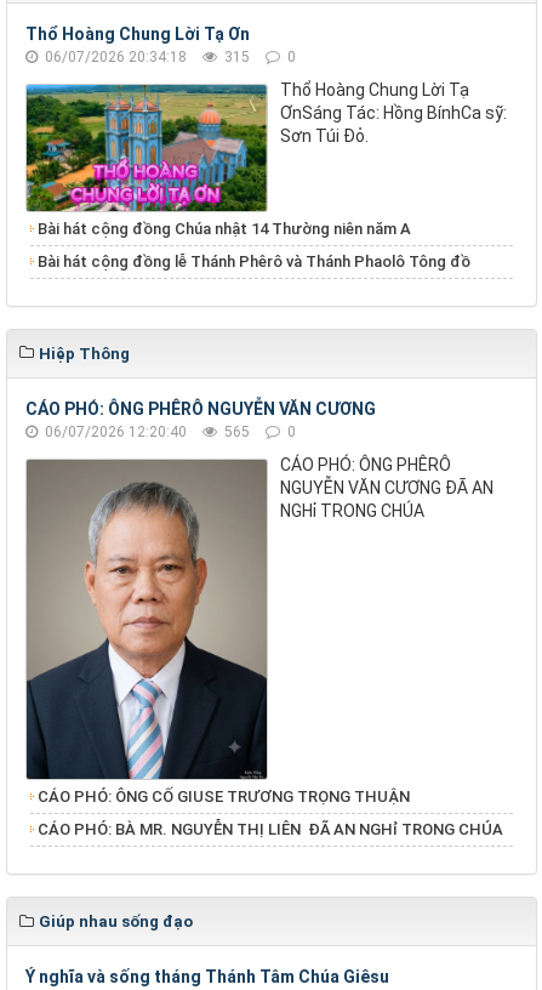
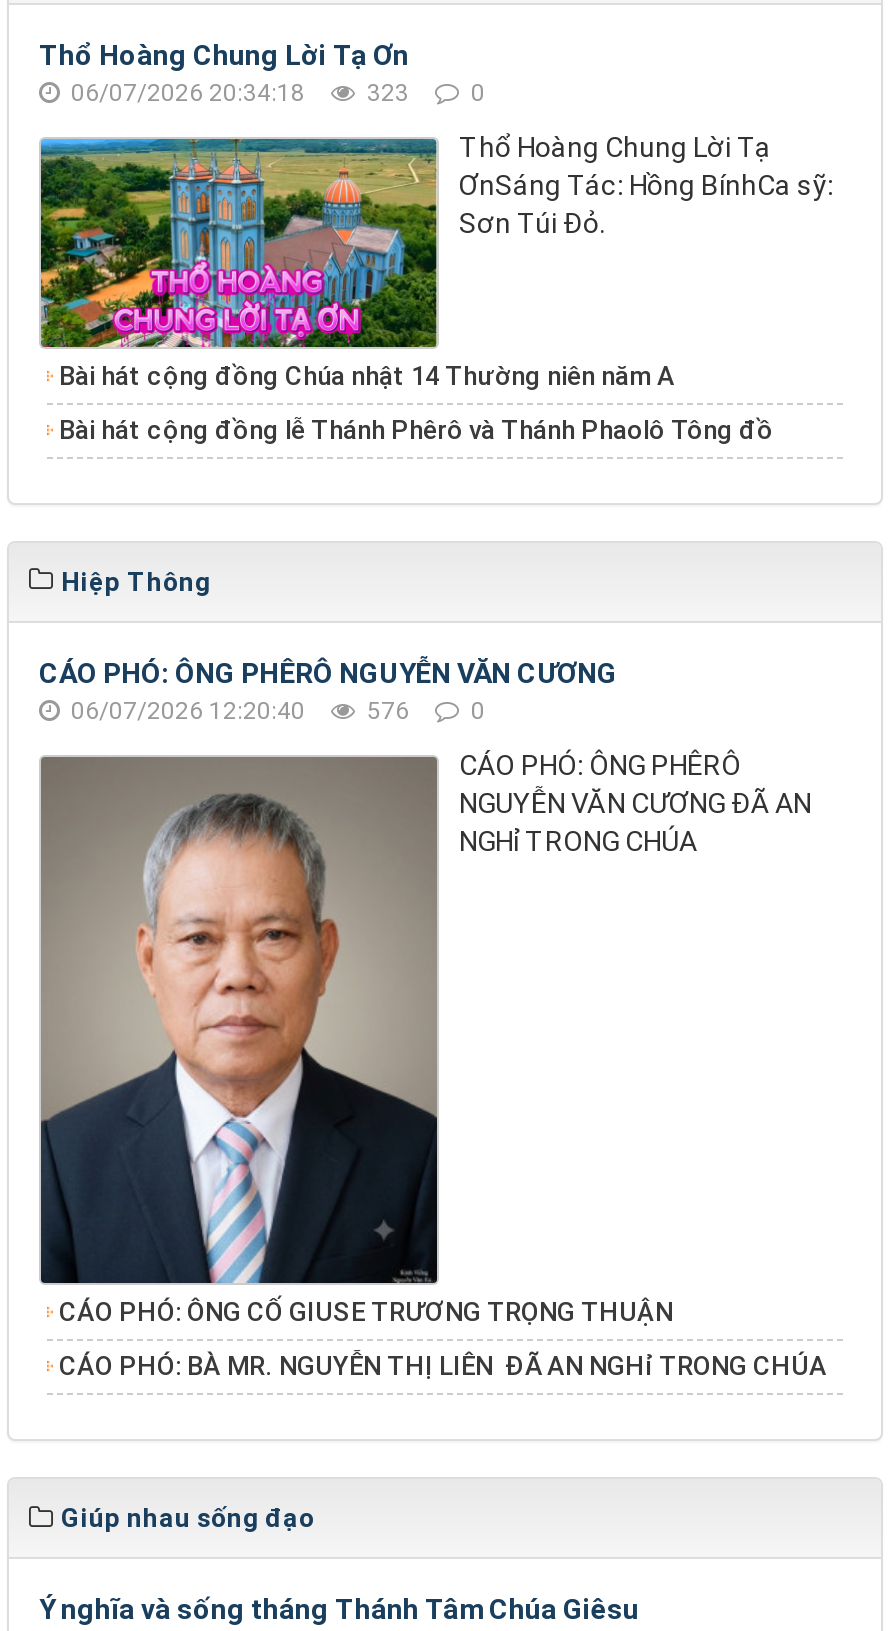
[41,49,296,66] 06/07/2026 20:34:18 315 0 -> [65,79,485,107] 06/07/2026 20:34:18 323 0
[41,423,296,440] 06/07/2026 12:20:40 565 0 -> [65,696,485,724] 06/07/2026 12:20:40 576 0

